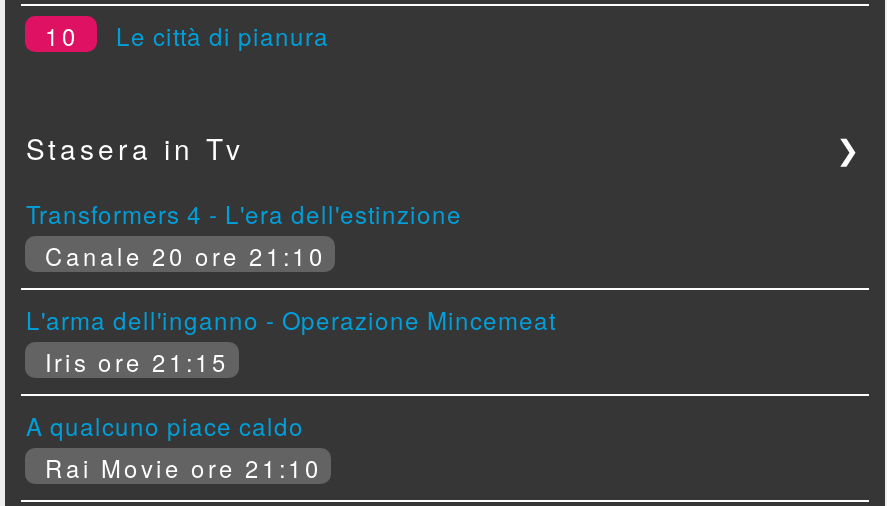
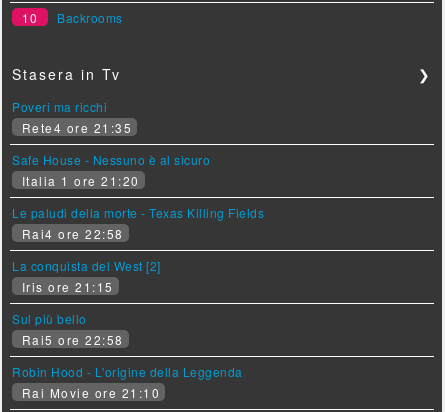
[116,18,329,52] Le città di pianura -> [57,9,123,26] Backrooms
[26,196,556,336] Transformers 4 - L'era dell'estinzione | Canale 20 ore 21:10 | L'arma dell'inganno - Operazione Mincemeat -> [12,98,264,274] Poveri ma ricchi | Rete4 ore 21:35 | Safe House - Nessuno è al sicuro | Italia 1 ore 21:20 | Le paludi della morte - Texas Killing Fields | Rai4 ore 22:58 | La conquista del West [2]
[26,408,304,442] A qualcuno piace caldo -> [12,310,243,380] Sul più bello | Rai5 ore 22:58 | Robin Hood - L'origine della Leggenda

